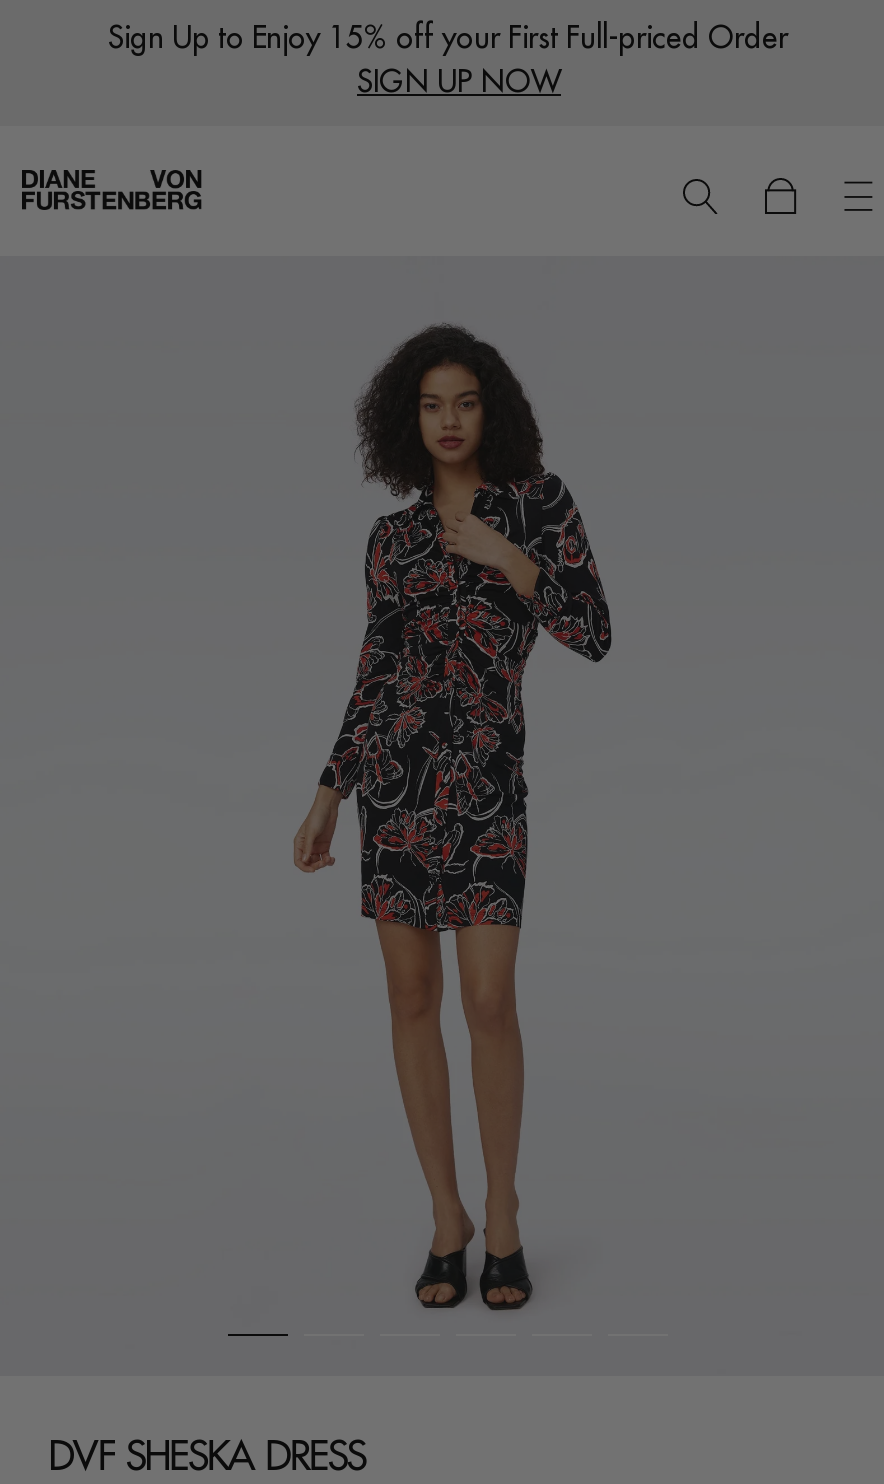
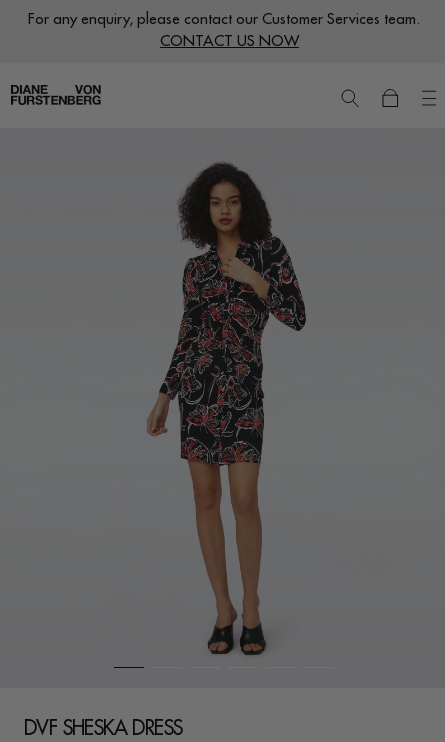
[108,24,788,54] Sign Up to Enjoy 15% off your First Full-priced Order -> [28,12,420,27] For any enquiry, please contact our Customer Services team.
[357,68,561,98] SIGN UP NOW -> [160,34,299,49] CONTACT US NOW

